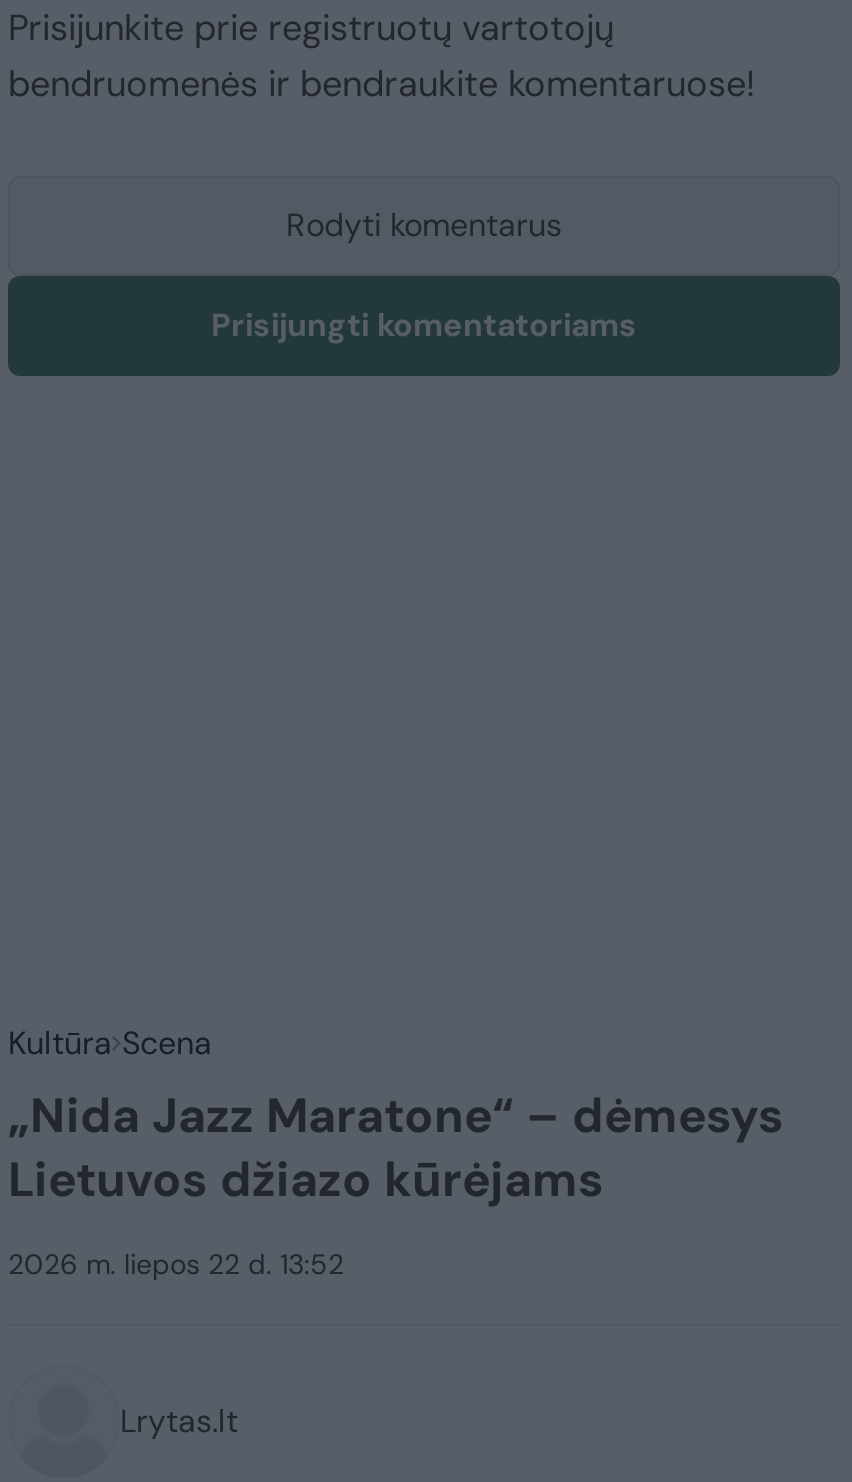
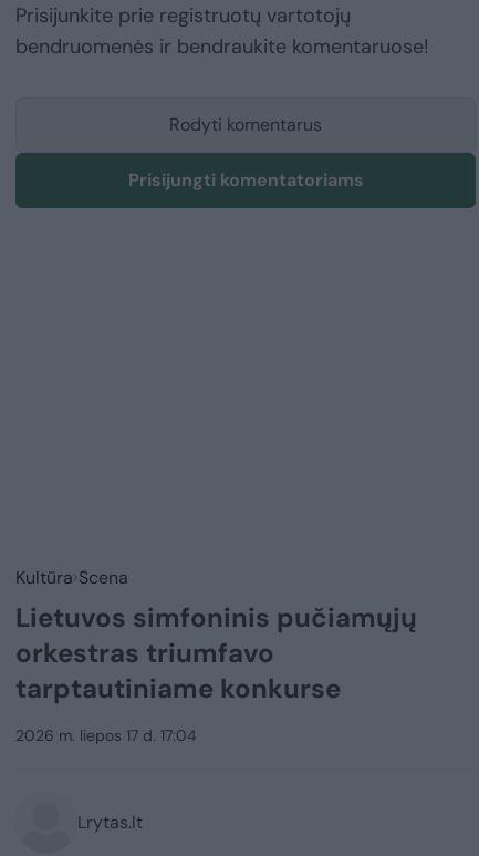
[8,1084,784,1210] „Nida Jazz Maratone“ – dėmesys | Lietuvos džiazo kūrėjams -> [15,600,417,706] Lietuvos simfoninis pučiamųjų | orkestras triumfavo | tarptautiniame konkurse
[8,1246,344,1282] 2026 m. liepos 22 d. 13:52 -> [15,726,197,745] 2026 m. liepos 17 d. 17:04

